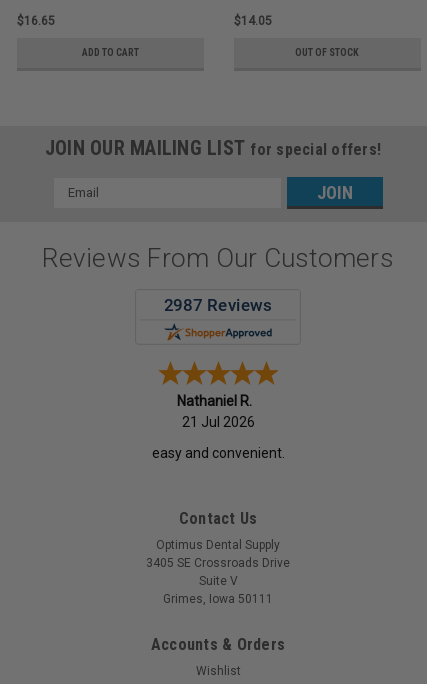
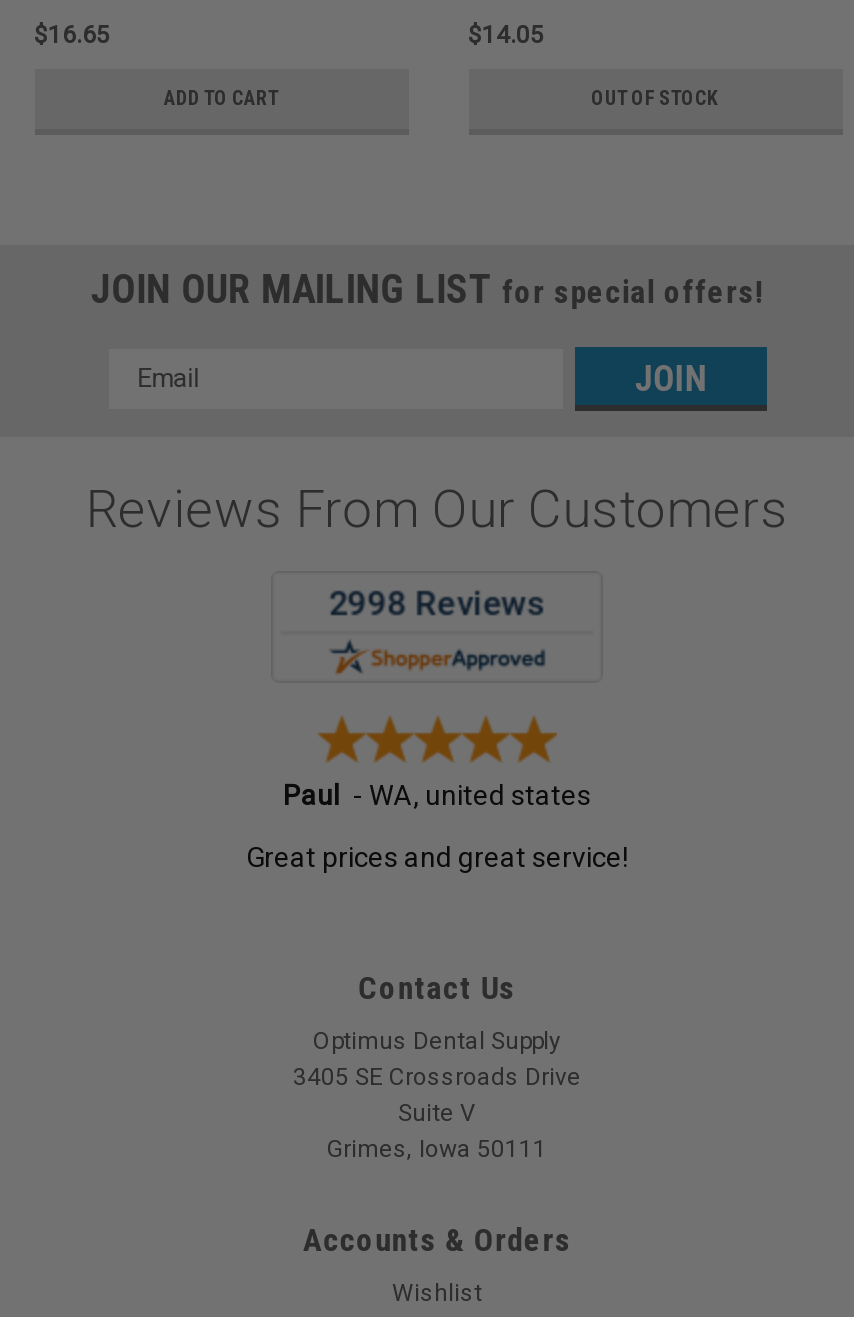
[177,393,254,430] Nathaniel R. | 21 Jul 2026 -> [283,779,591,811] Paul - WA, united states
[151,445,284,461] easy and convenient. -> [246,841,628,873] Great prices and great service!

